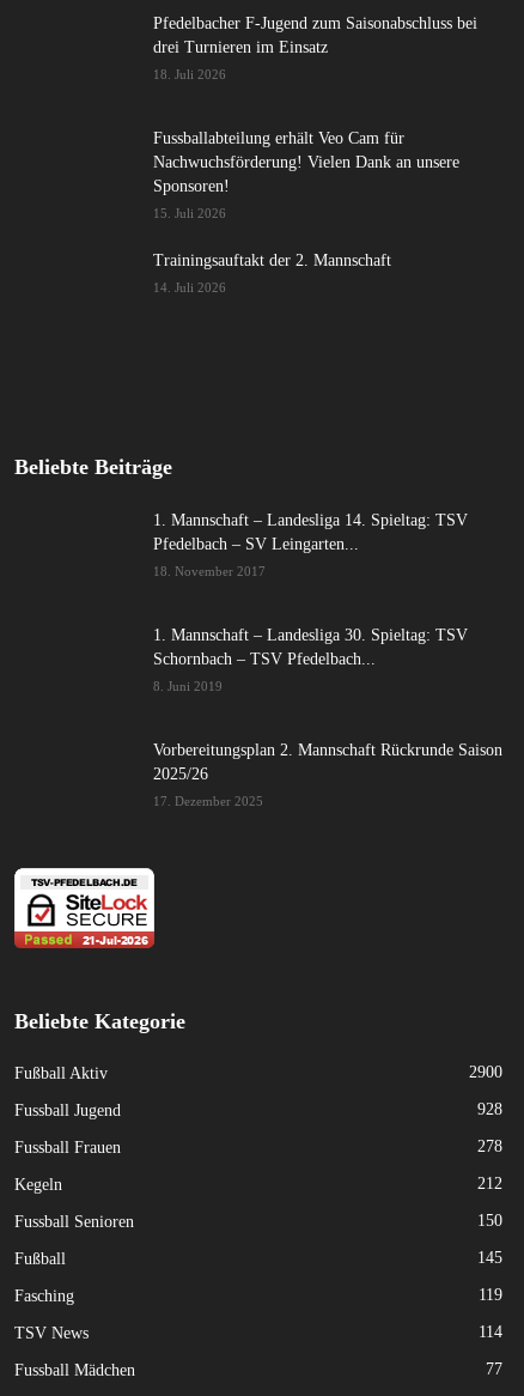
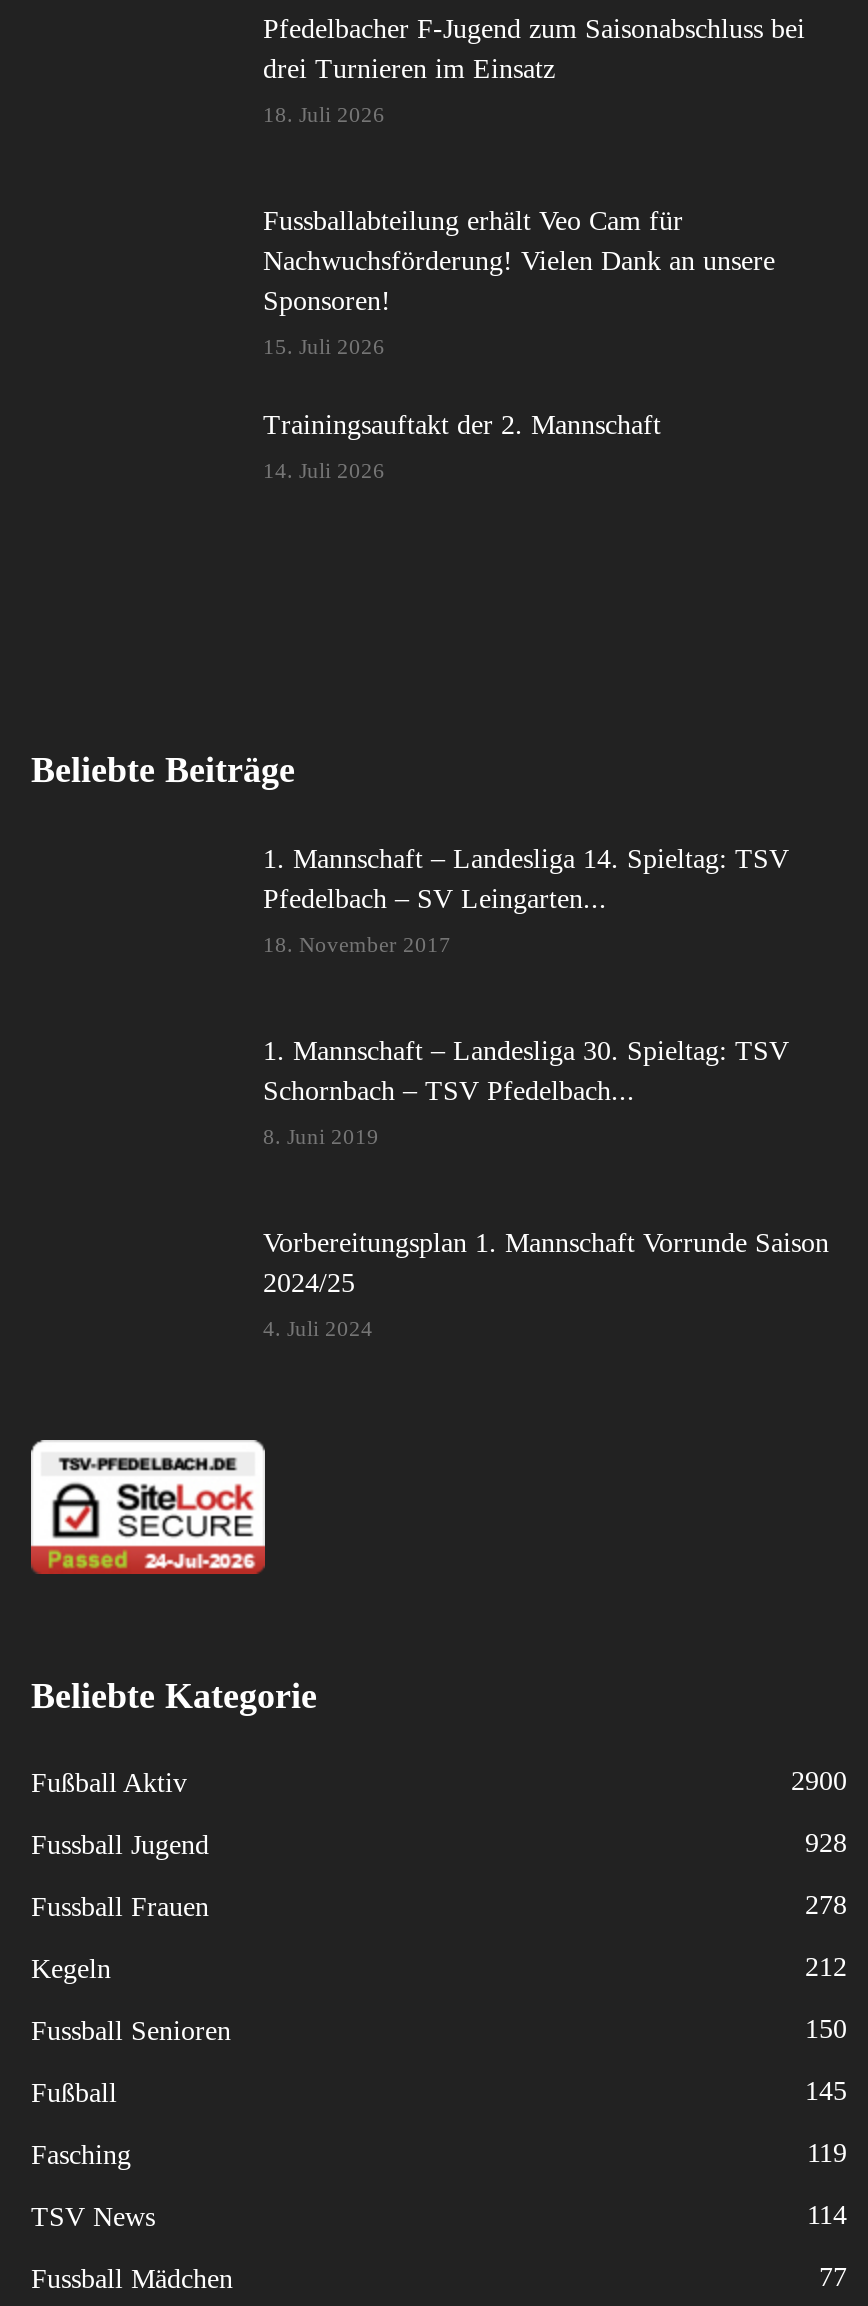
[153,741,502,783] Vorbereitungsplan 2. Mannschaft Rückrunde Saison | 2025/26 -> [263,1228,829,1298] Vorbereitungsplan 1. Mannschaft Vorrunde Saison | 2024/25
[153,794,263,808] 17. Dezember 2025 -> [263,1316,373,1340] 4. Juli 2024

